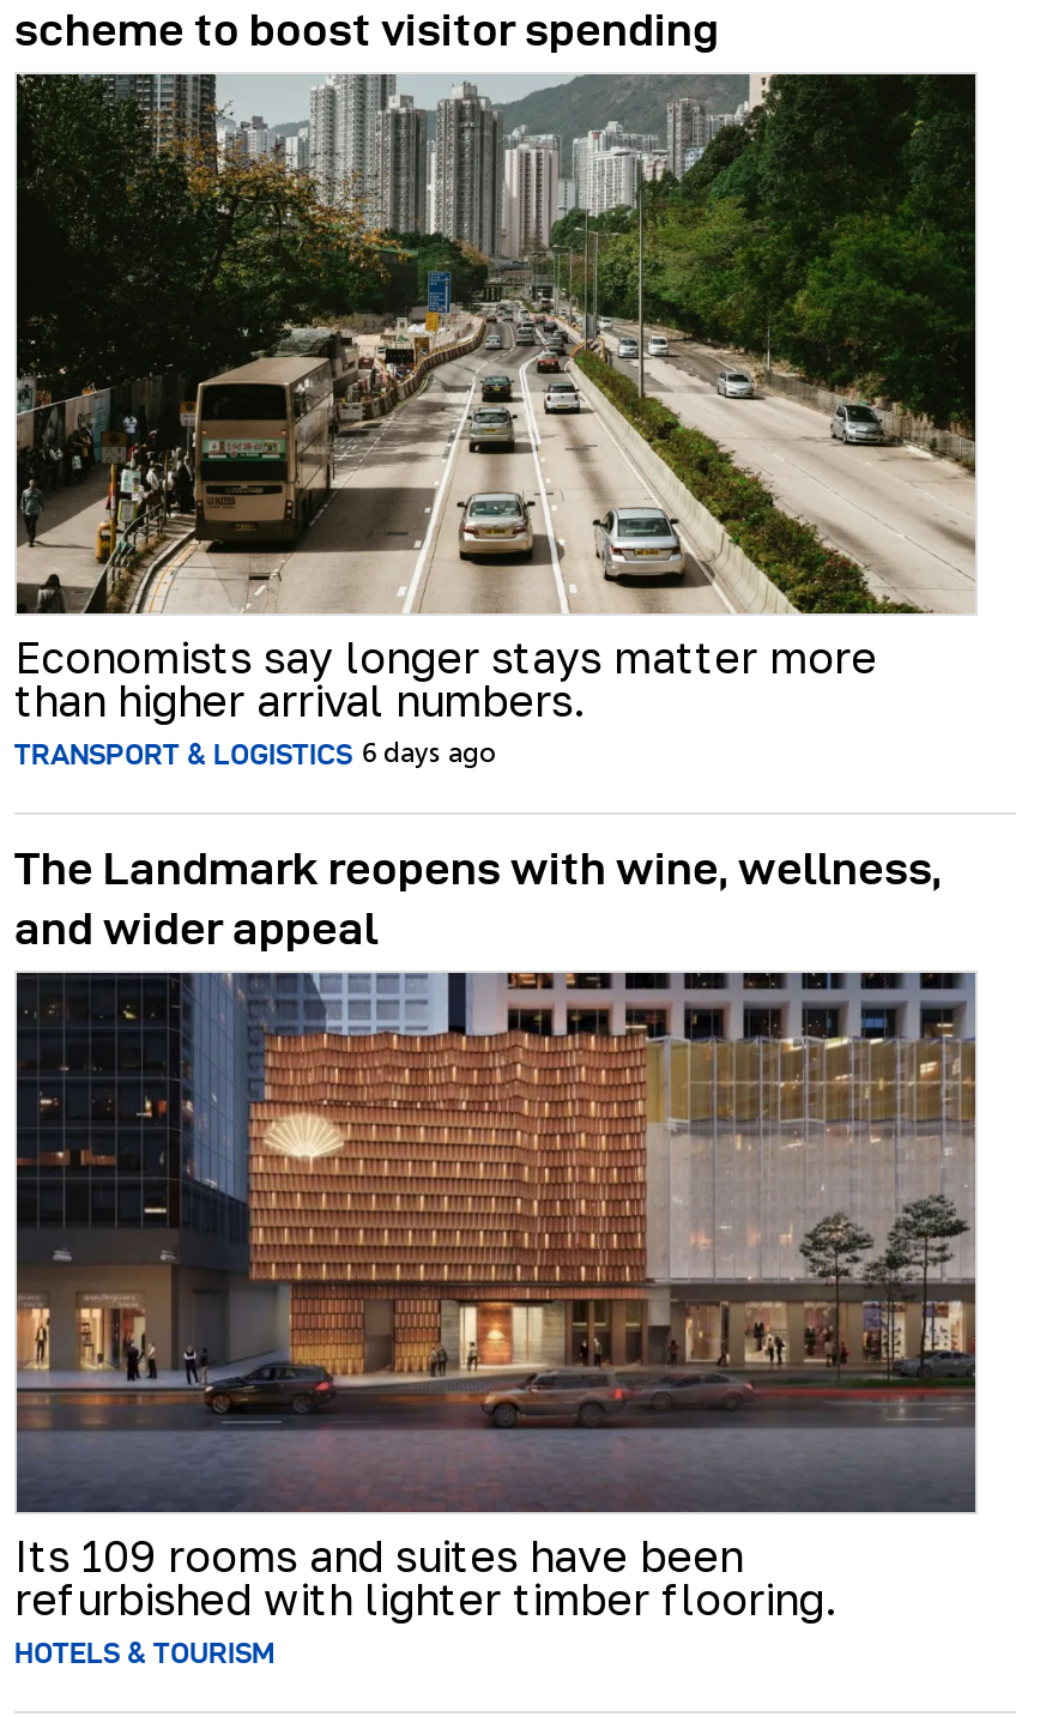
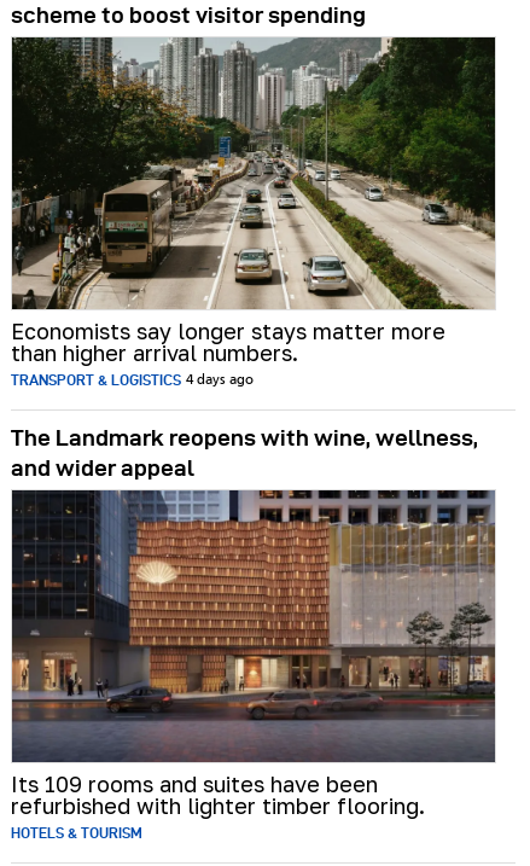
[14,739,496,770] TRANSPORT & LOGISTICS 6 days ago -> [11,372,254,388] TRANSPORT & LOGISTICS 4 days ago

